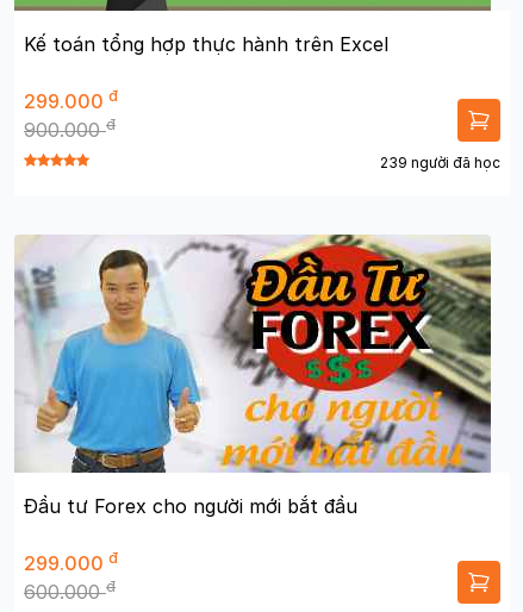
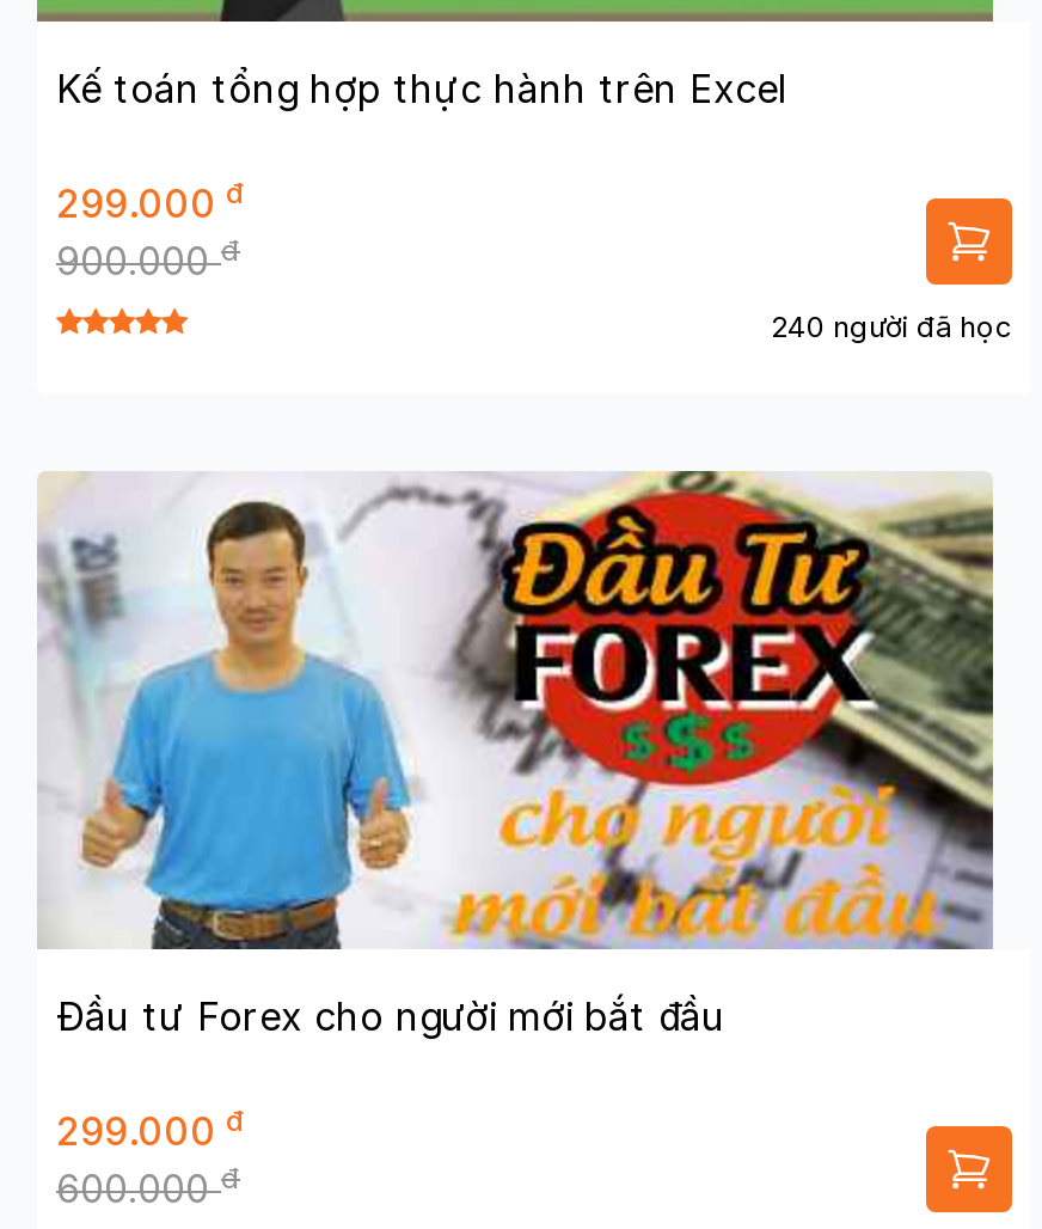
[380,154,500,171] 239 người đã học -> [771,308,1012,344] 240 người đã học

